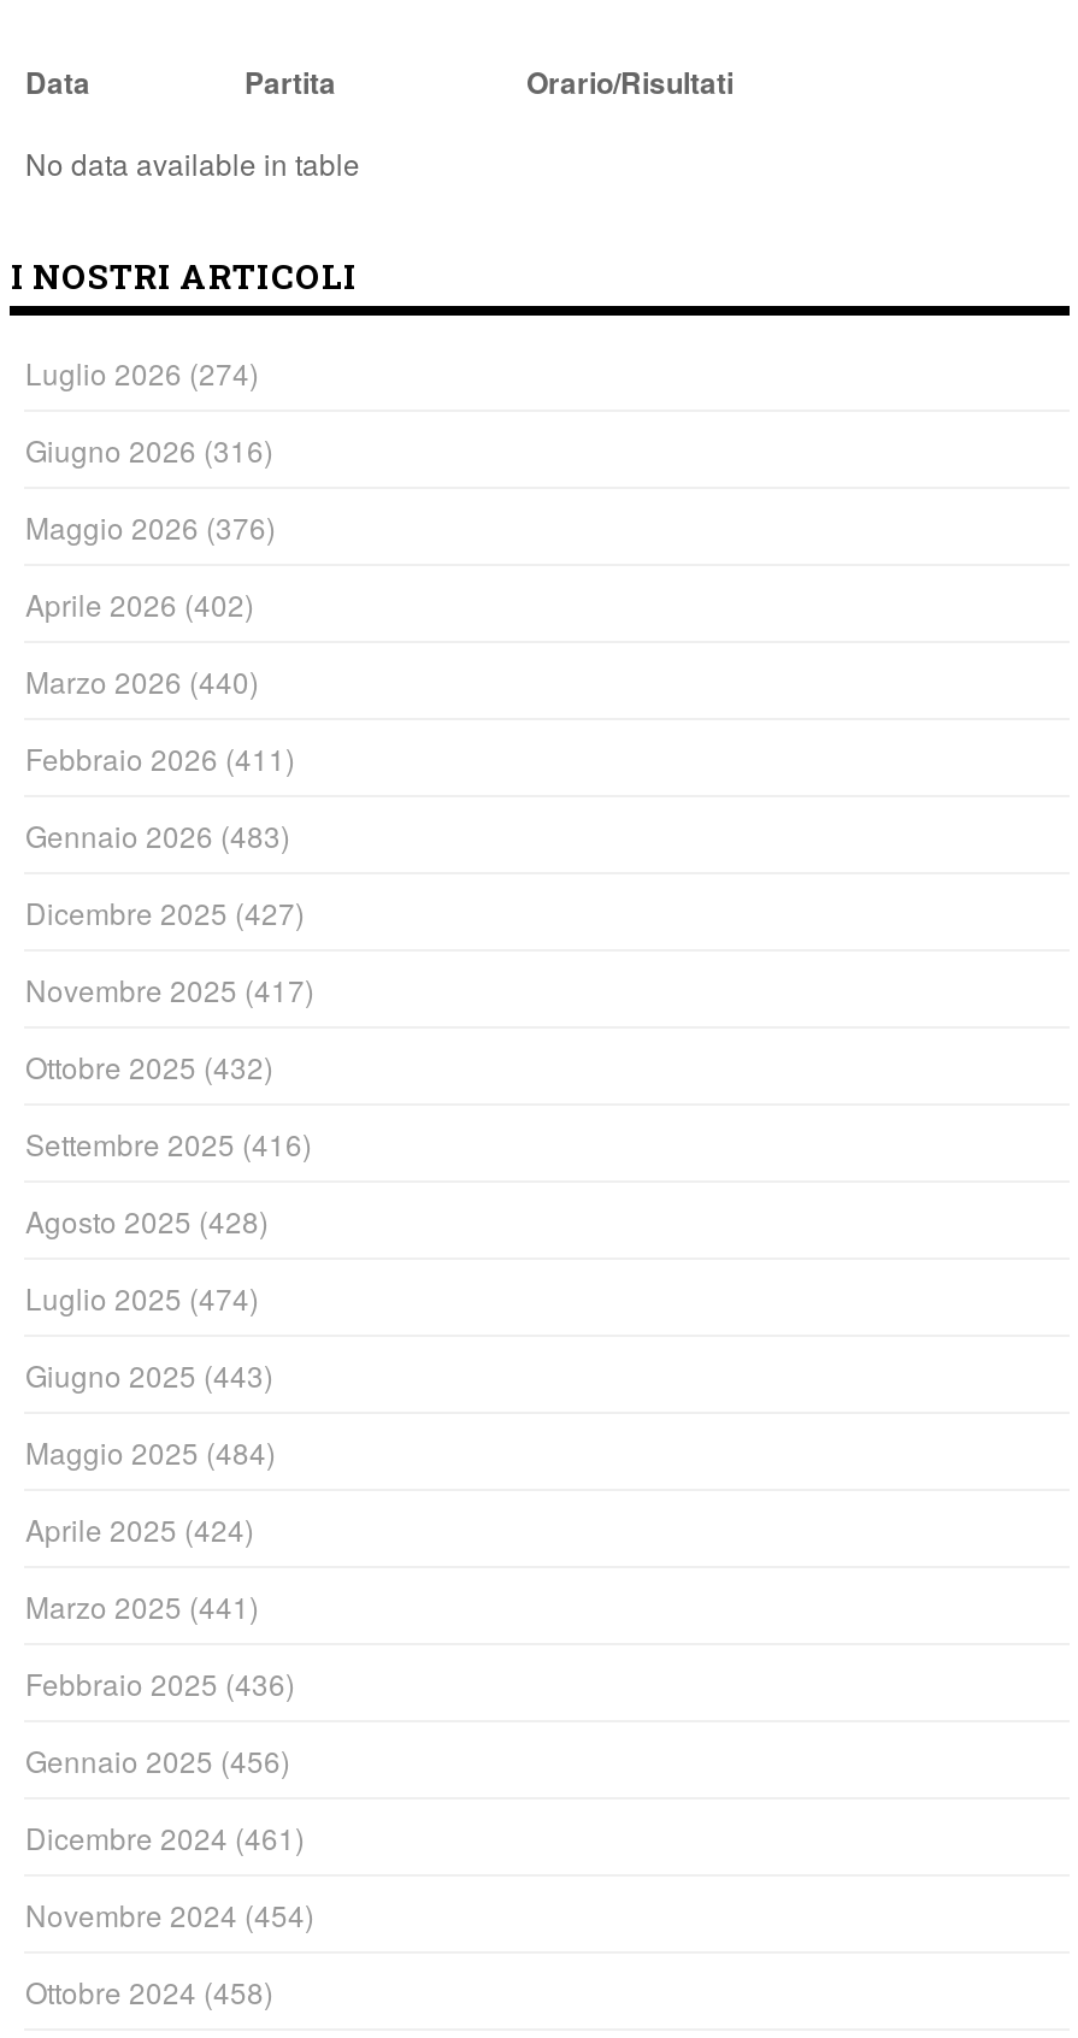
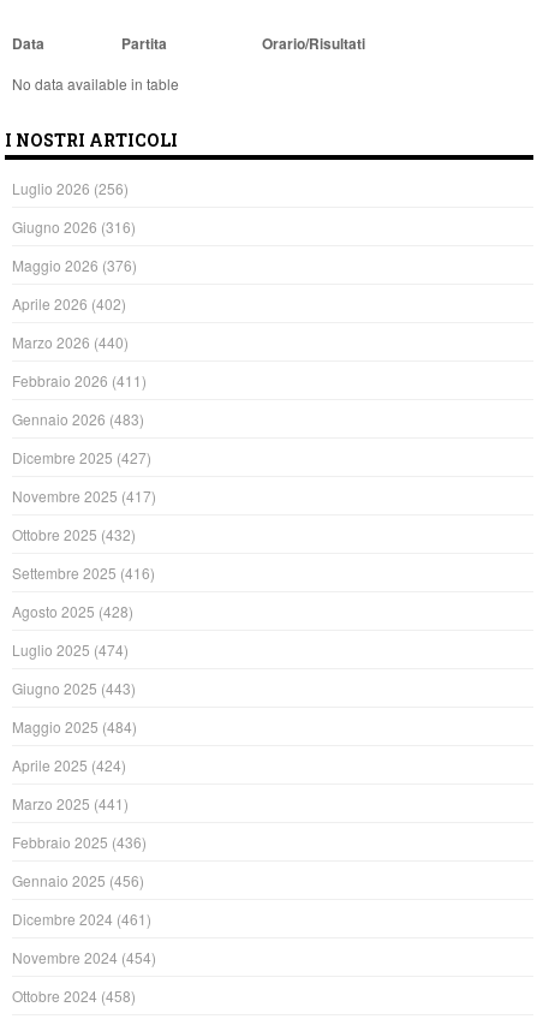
[25,352,259,393] Luglio 2026 (274) -> [13,178,129,199] Luglio 2026 (256)

